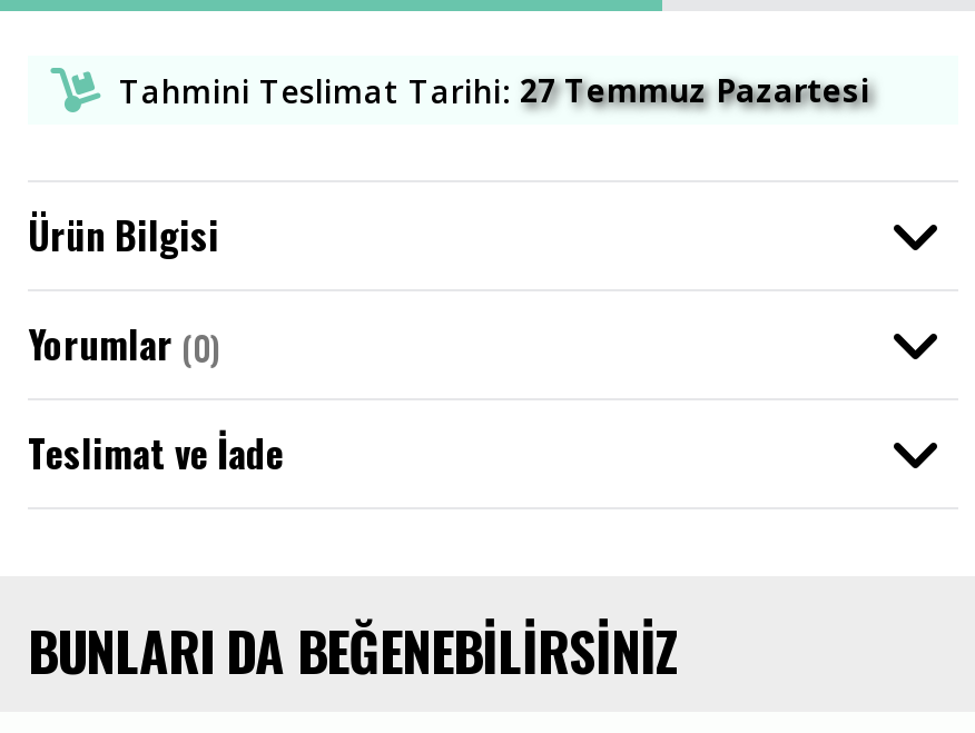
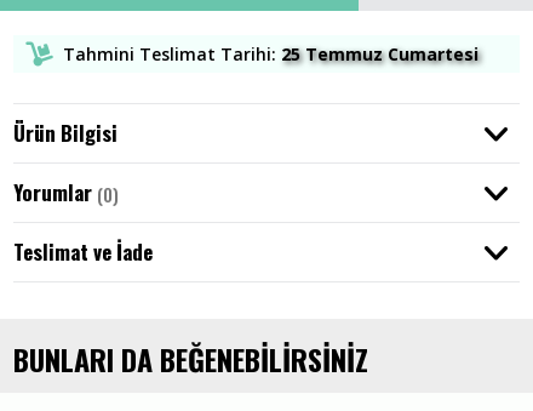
[119,69,869,112] Tahmini Teslimat Tarihi: 27 Temmuz Pazartesi -> [63,43,478,66] Tahmini Teslimat Tarihi: 25 Temmuz Cumartesi

